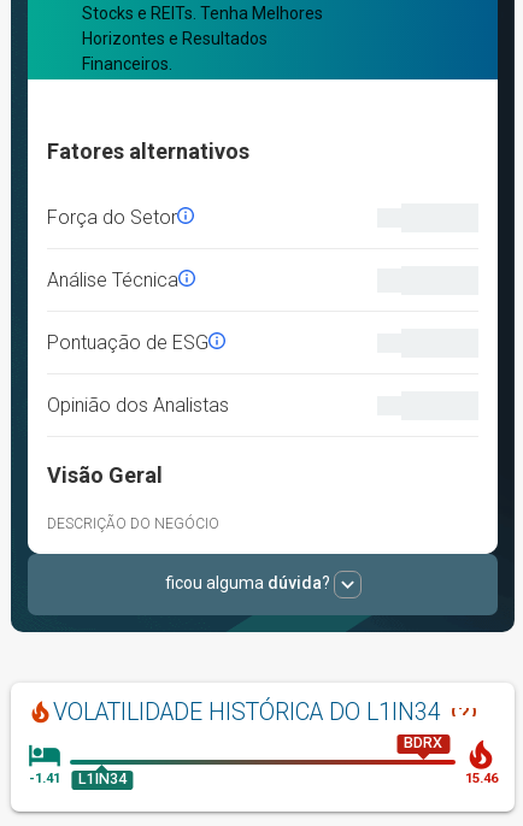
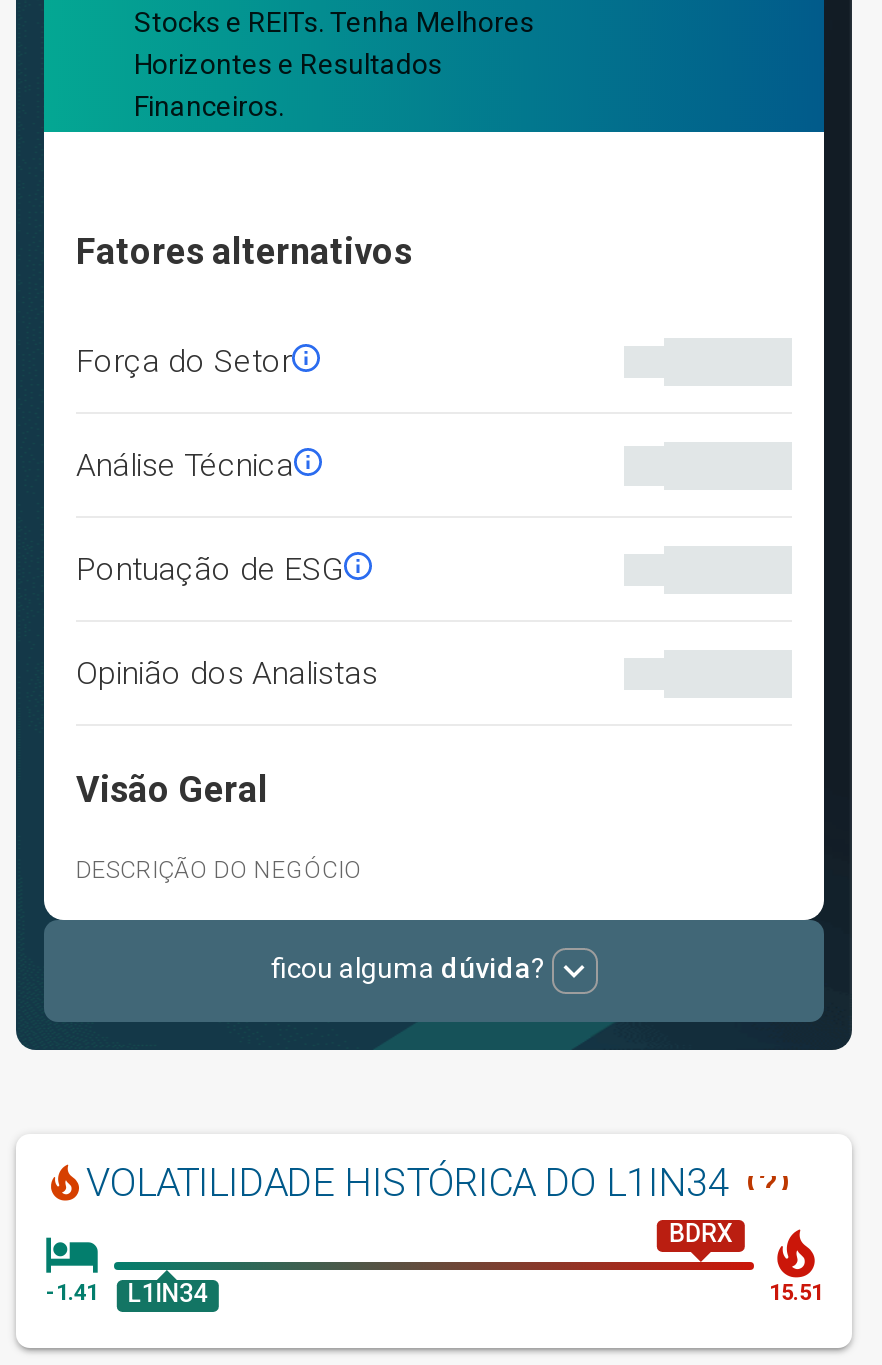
[465,770,497,786] 15.46 -> [769,1280,823,1306] 15.51

